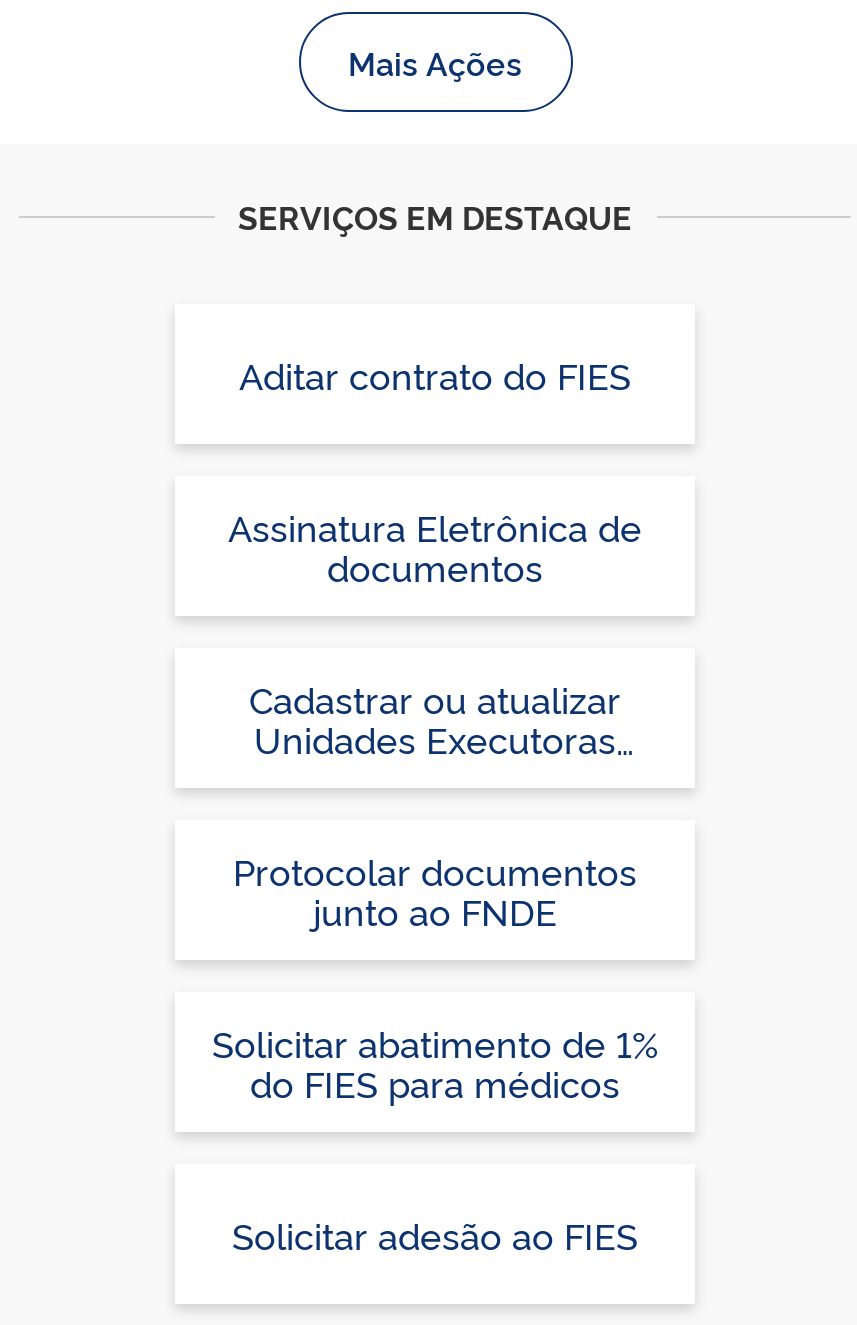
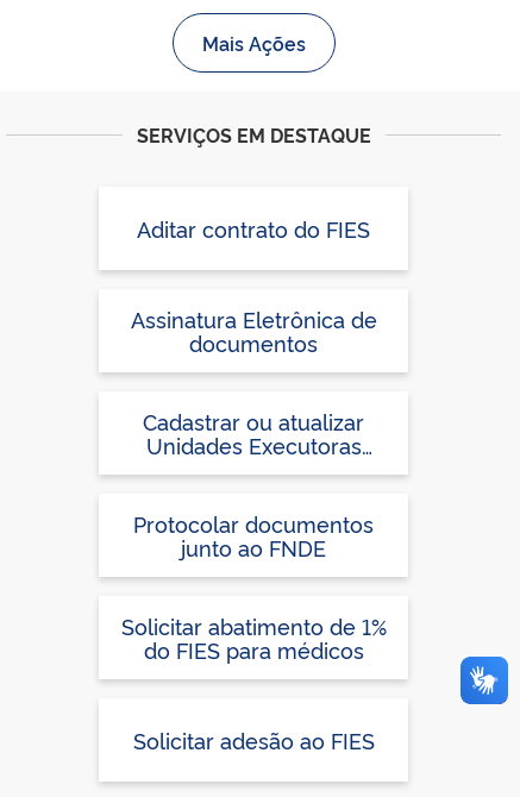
none -> [459,655,509,705] [image]

